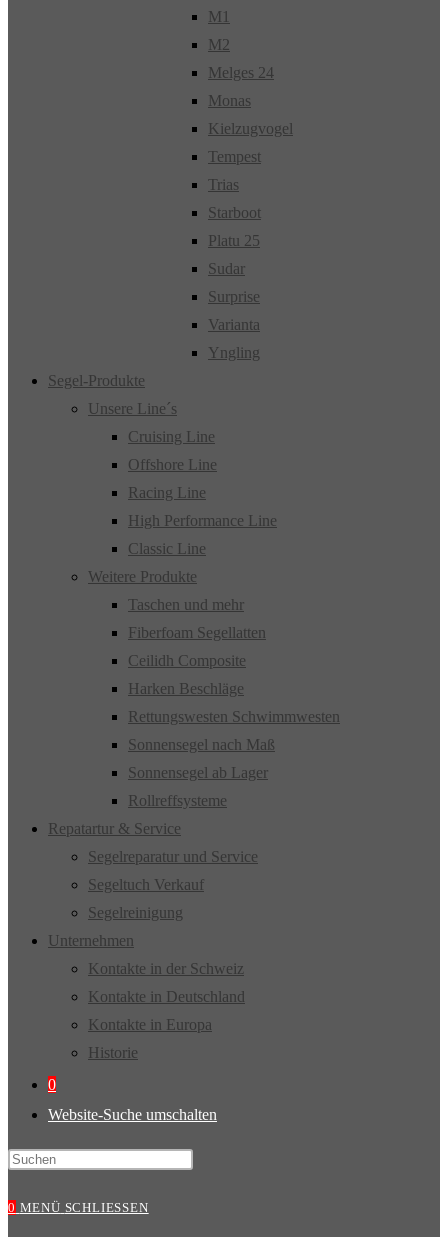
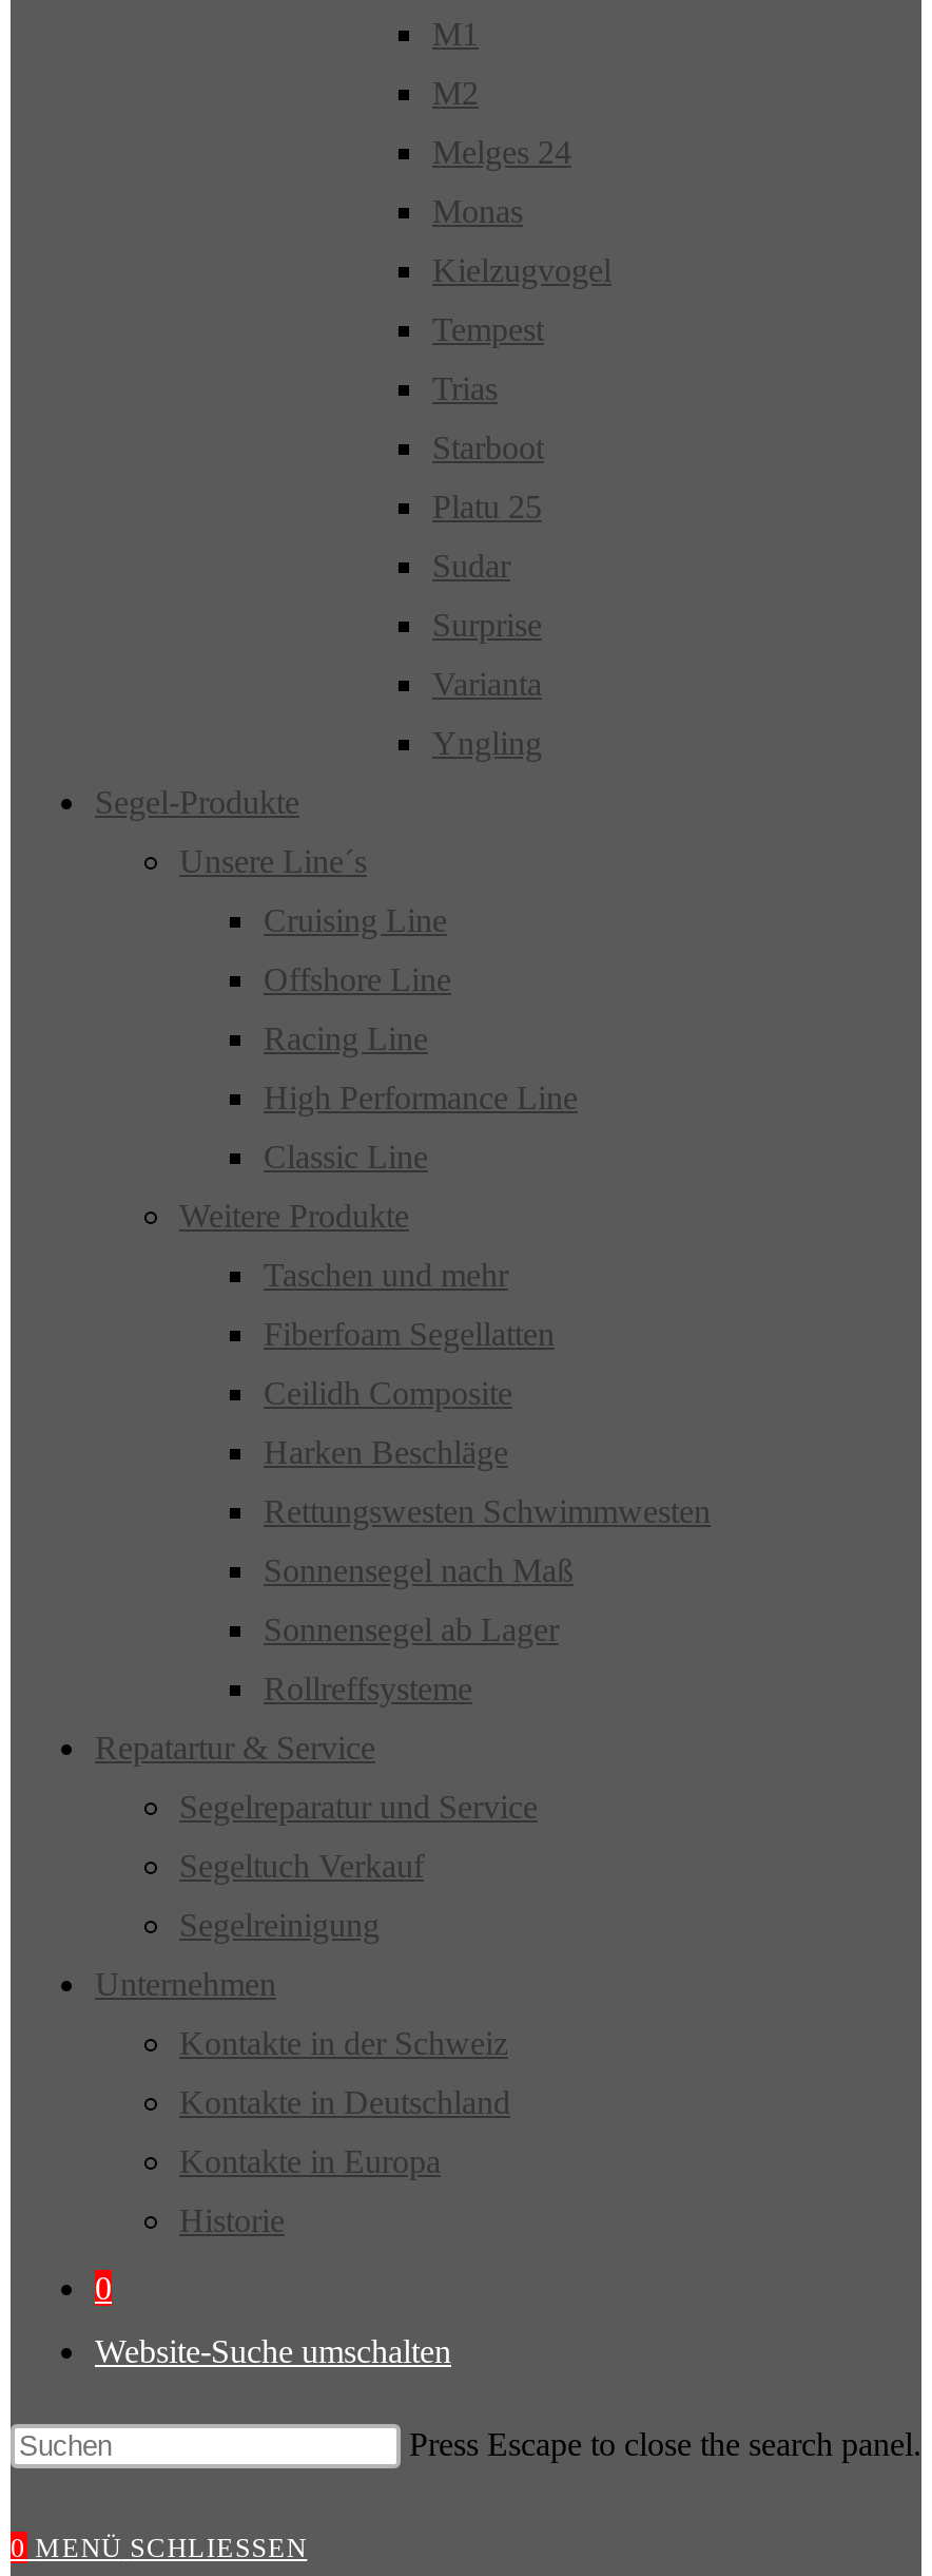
none -> [409,2426,921,2462] Press Escape to close the search panel.

